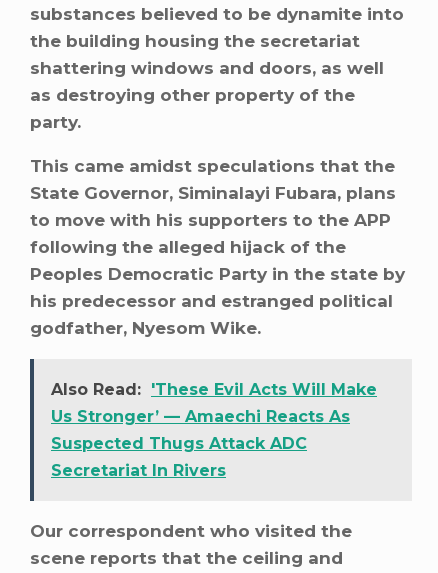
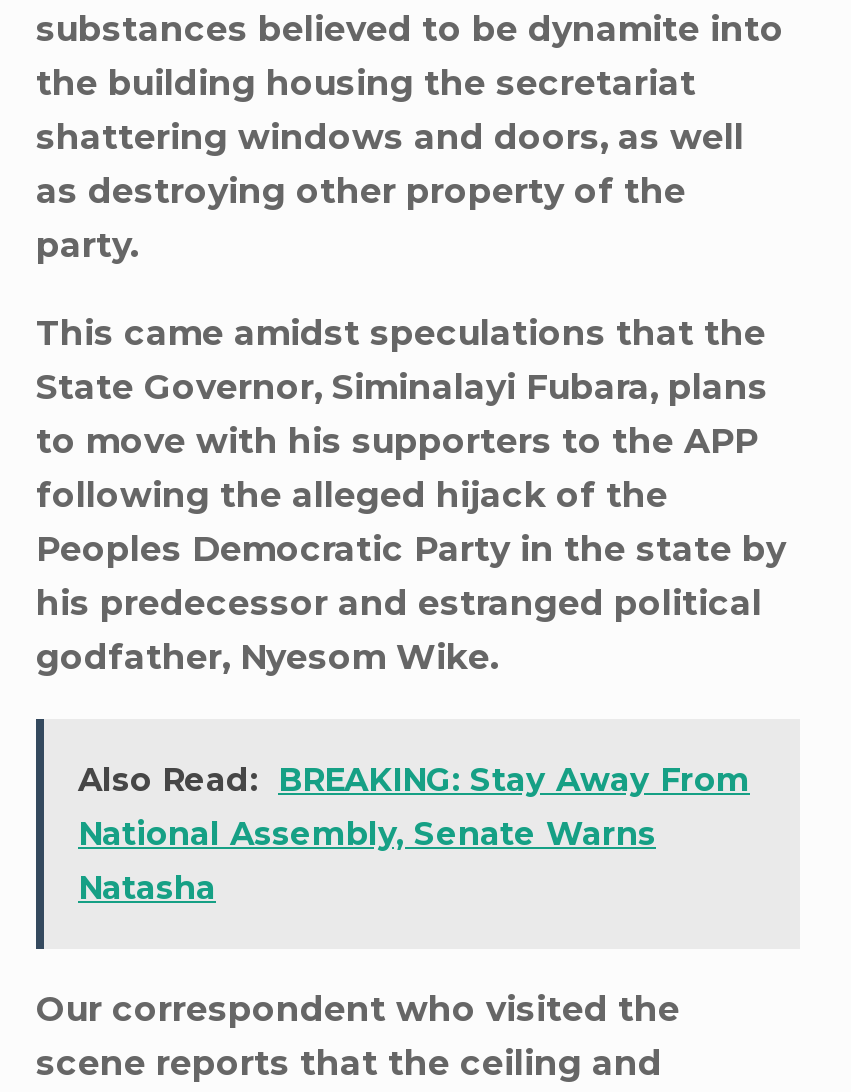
[51,380,377,480] Also Read: 'These Evil Acts Will Make | Us Stronger’ — Amaechi Reacts As | Suspected Thugs Attack ADC | Secretariat In Rivers -> [78,760,750,906] Also Read: BREAKING: Stay Away From | National Assembly, Senate Warns | Natasha

